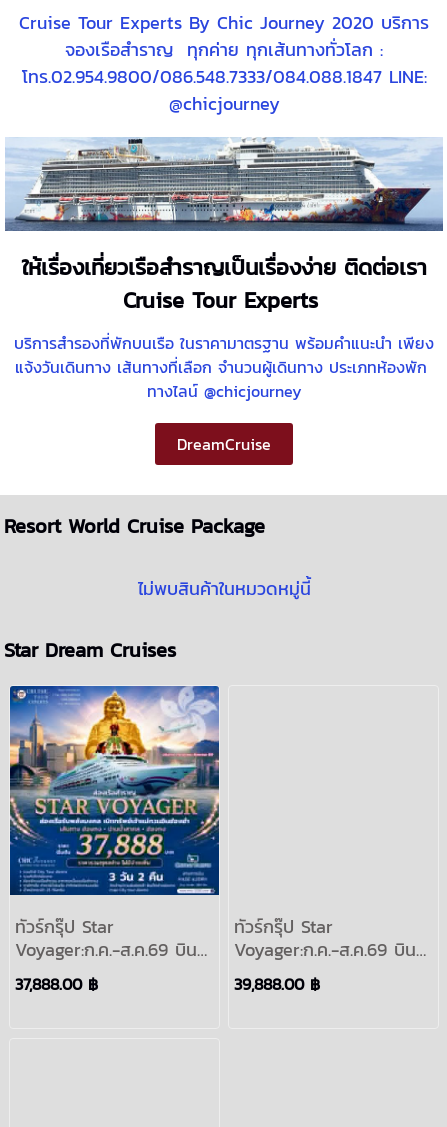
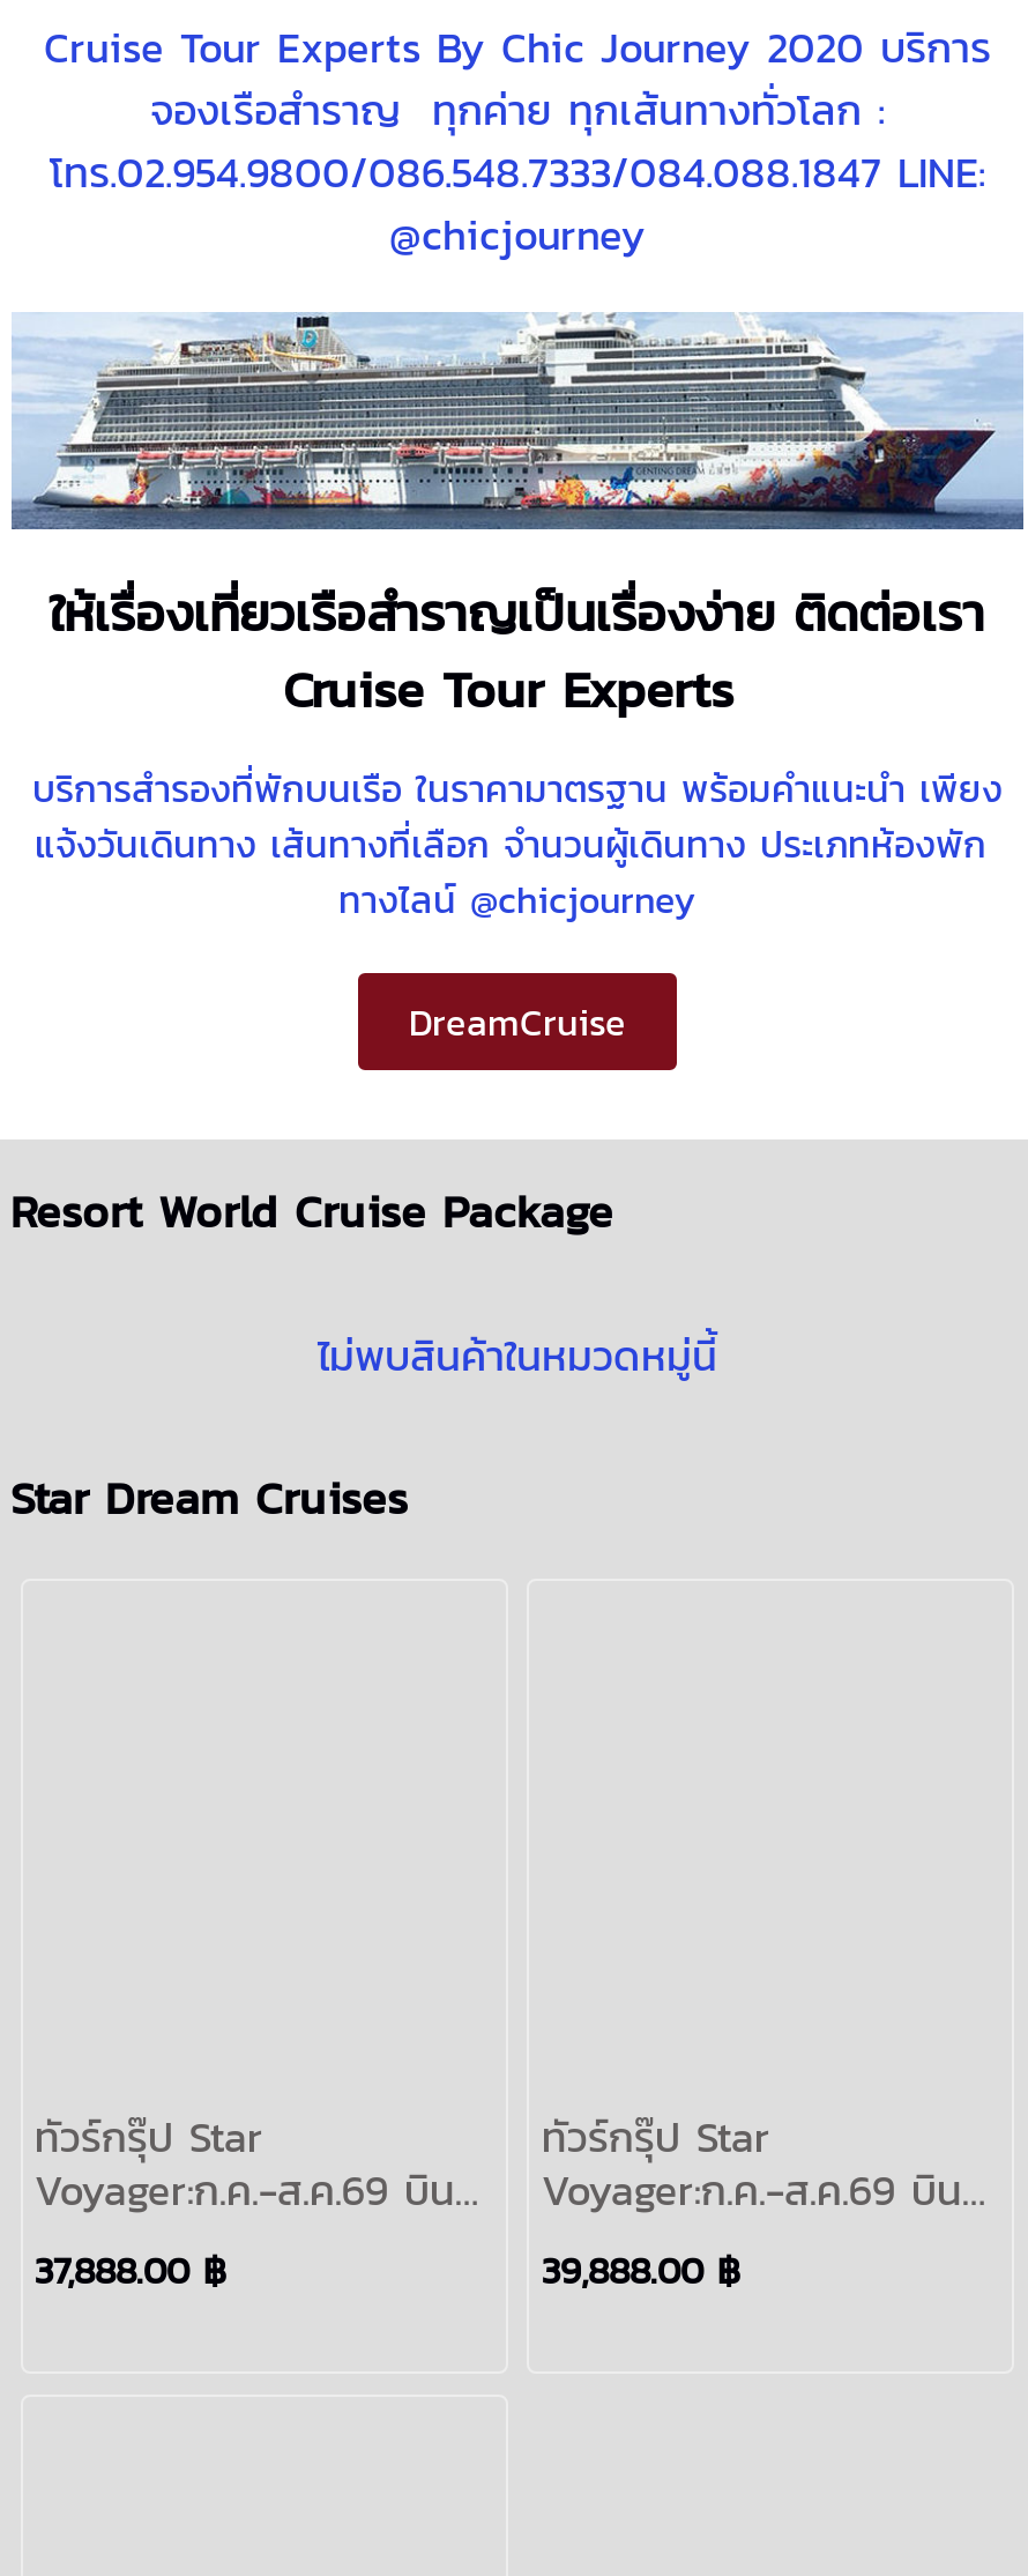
[9,685,220,896] [image] -> none

